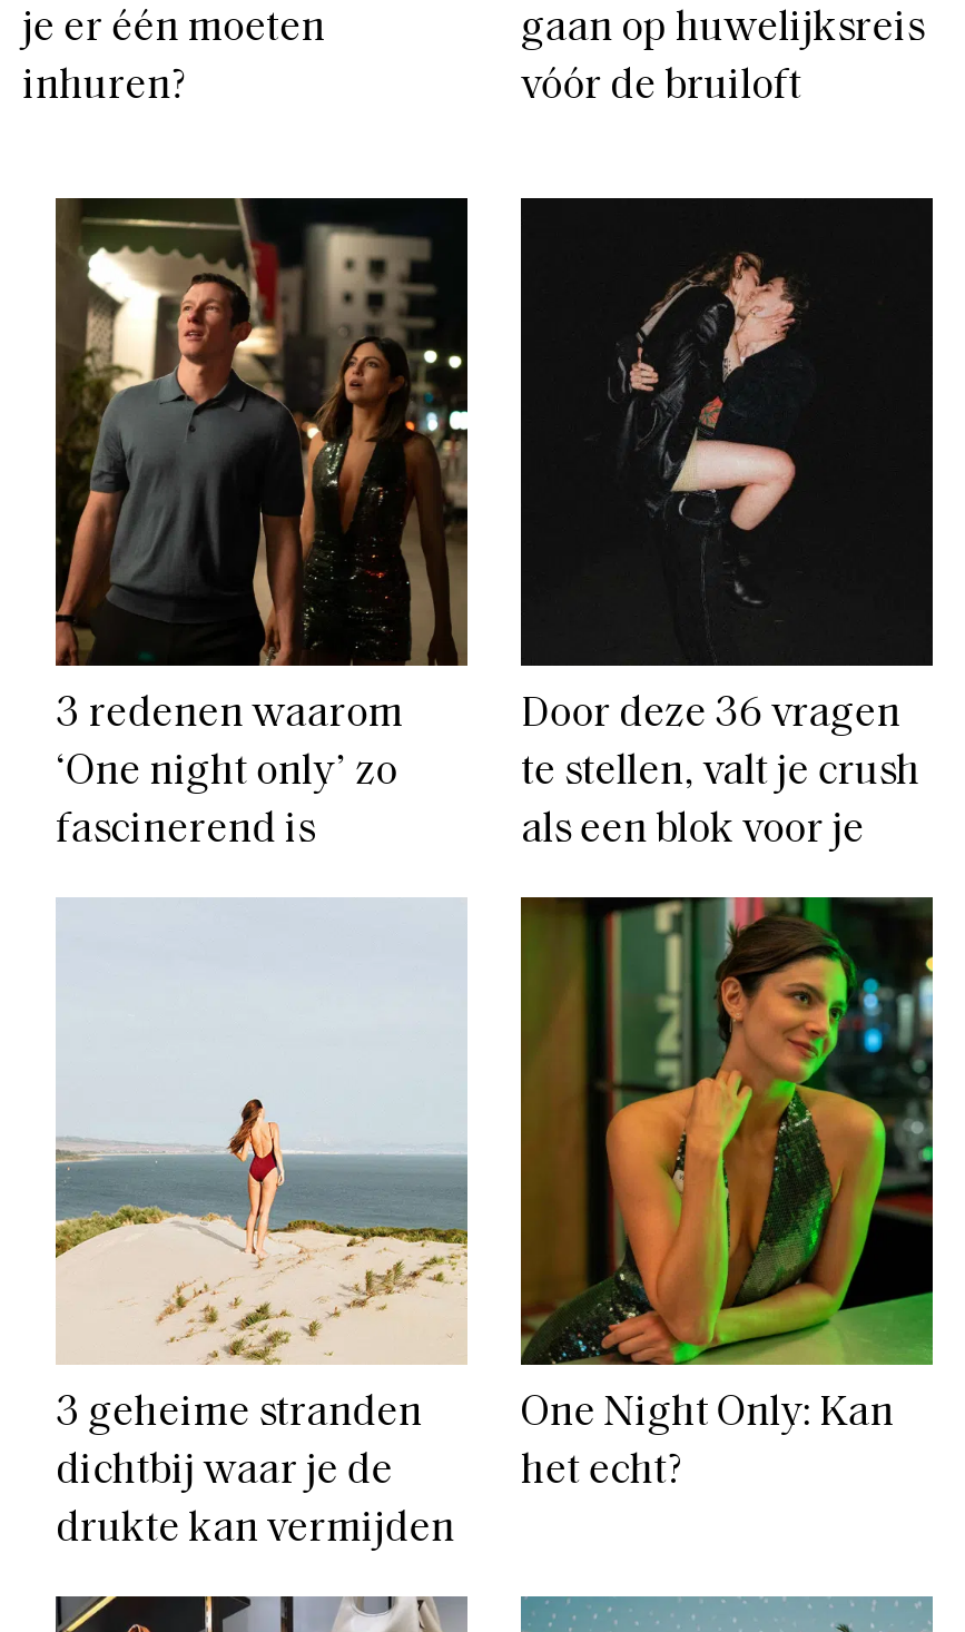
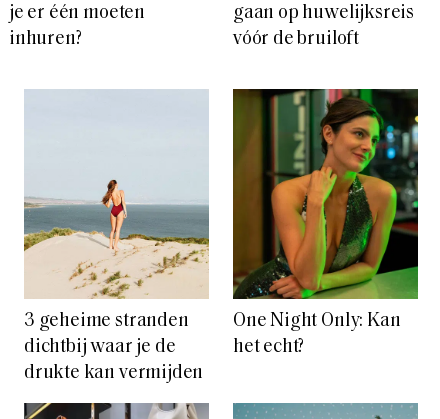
[53,196,470,852] [image] | 3 redenen waarom | ‘One night only’ zo | fascinerend is -> none
[521,196,935,852] [image] | Door deze 36 vragen | te stellen, valt je crush | als een blok voor je -> none

